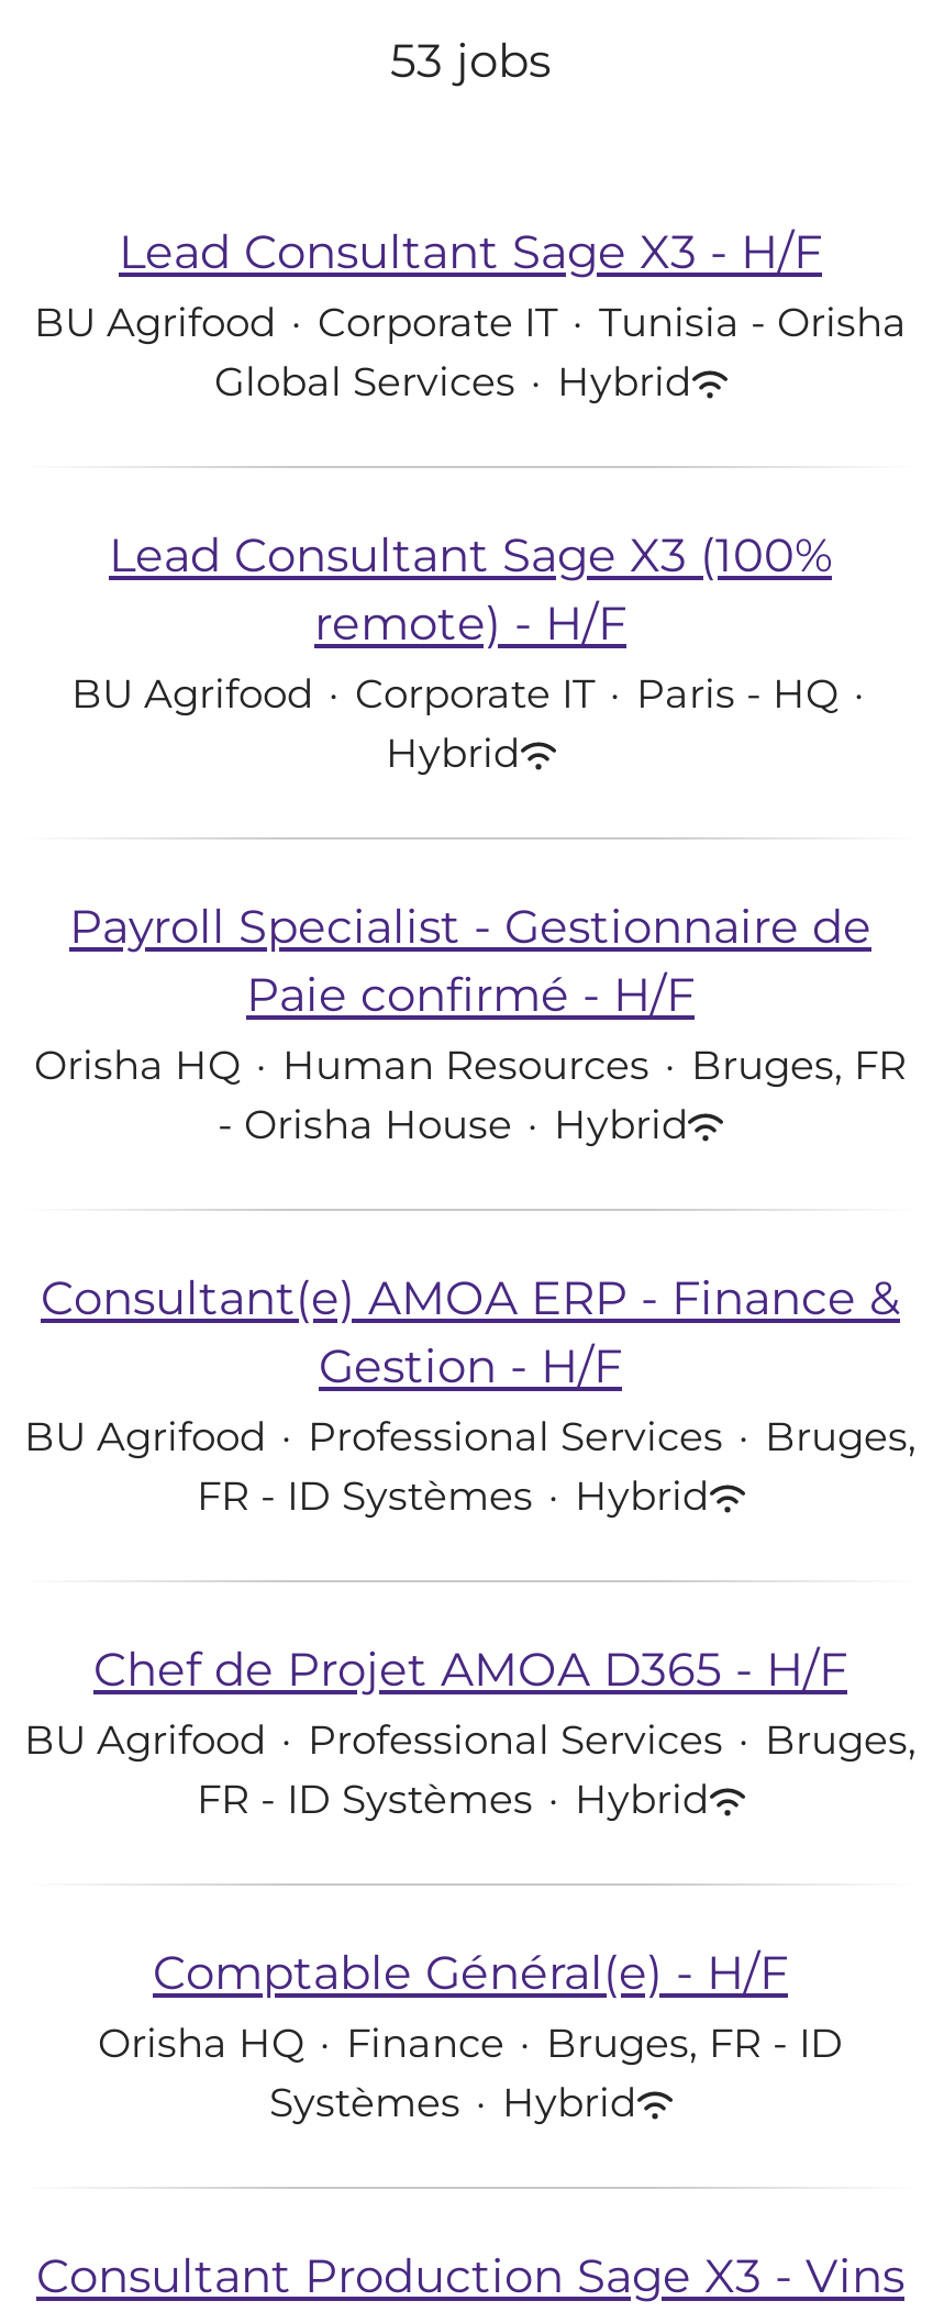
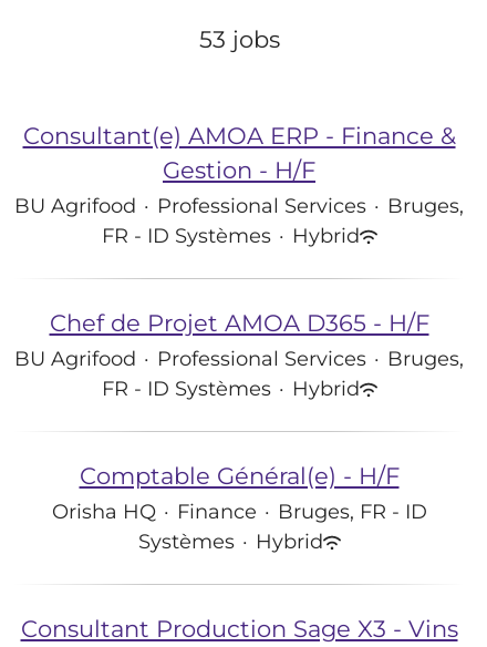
[34,224,907,1149] Lead Consultant Sage X3 - H/F | BU Agrifood · Corporate IT · Tunisia - Orisha | Global Services · Hybrid | Lead Consultant Sage X3 (100% | remote) - H/F | BU Agrifood · Corporate IT · Paris - HQ · | Hybrid | Payroll Specialist - Gestionnaire de | Paie confirmé - H/F | Orisha HQ · Human Resources · Bruges, FR | - Orisha House · Hybrid -> none

